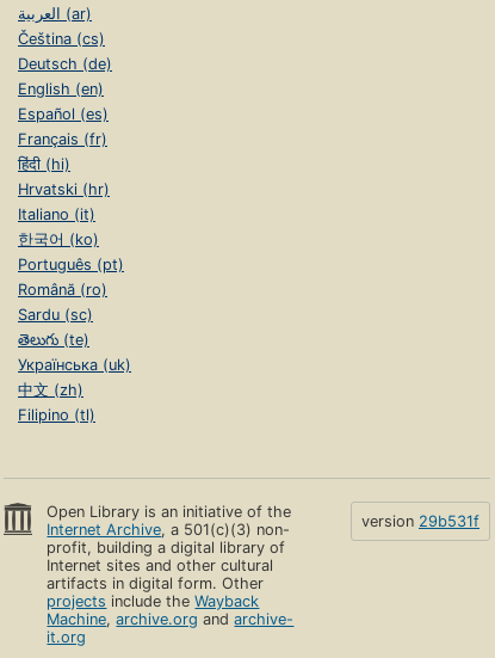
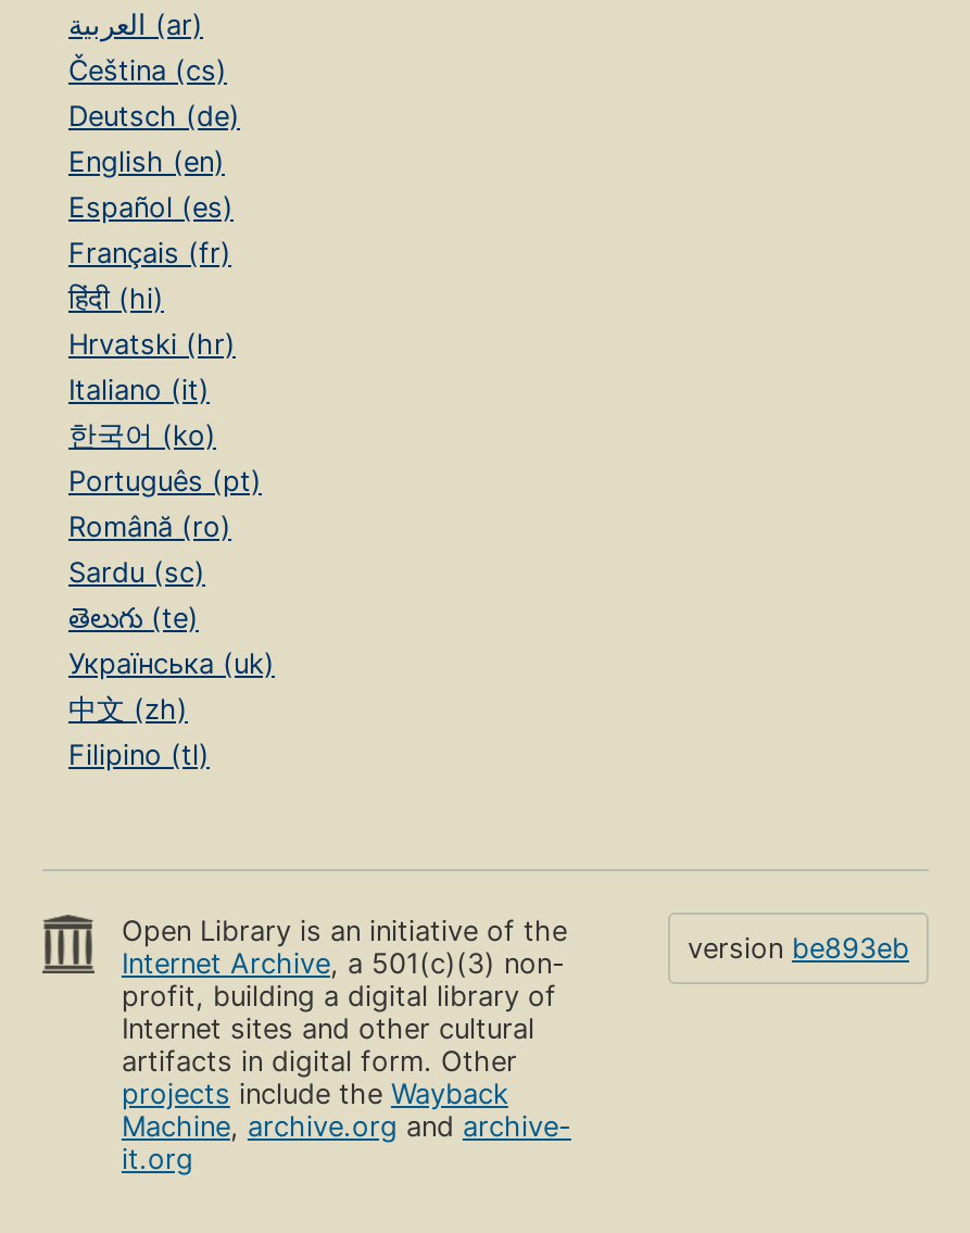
[361,512,479,530] version 29b531f -> [688,931,909,964] version be893eb

